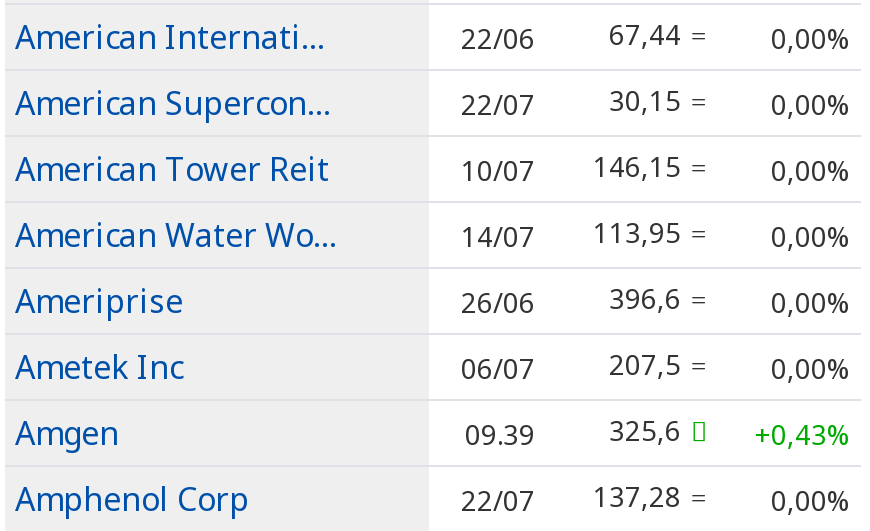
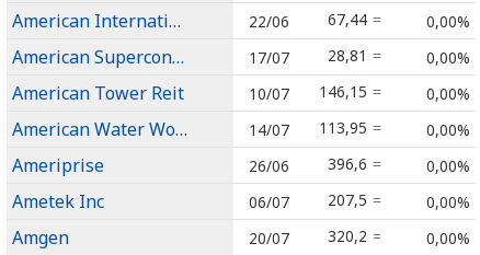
[461,85,535,123] 22/07 -> [249,47,289,68] 17/07
[609,81,681,119] 30,15 -> [328,45,367,66] 28,81
[15,411,851,521] 09.39 | 325,6 | +0,43% | Amphenol Corp | 22/07 | 137,28 -> [249,225,367,248] 20/07 | 320,2

